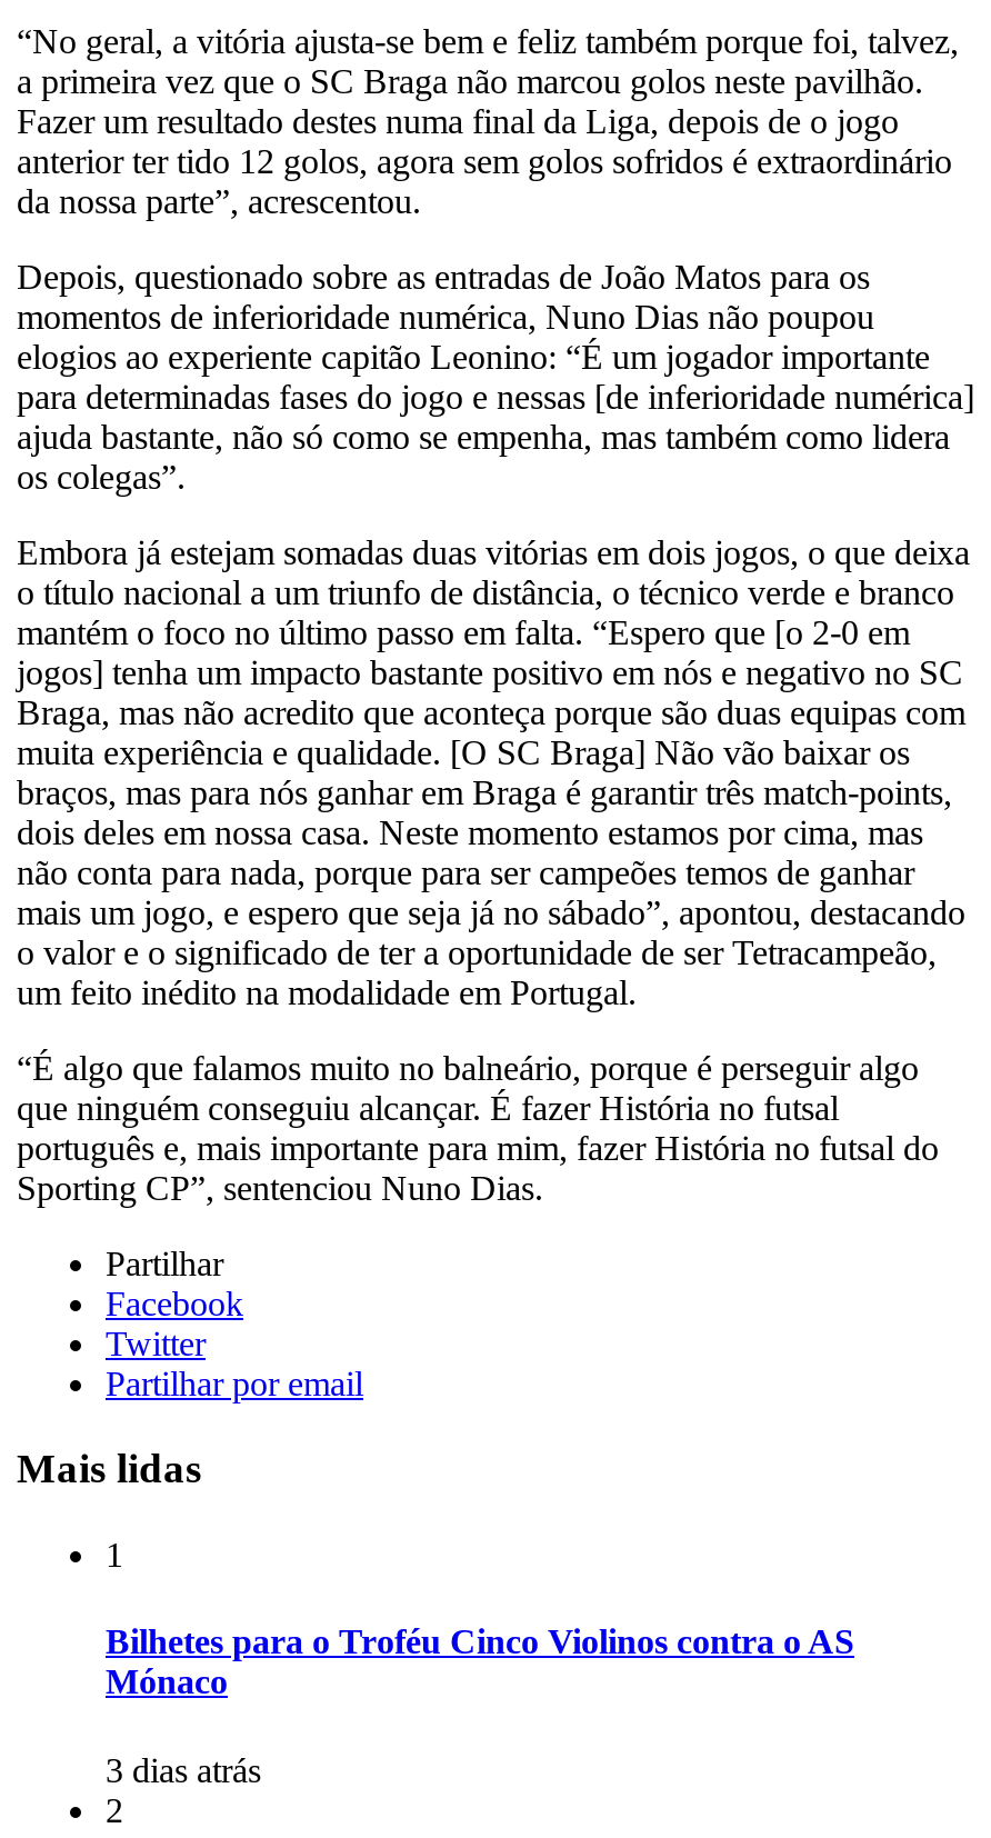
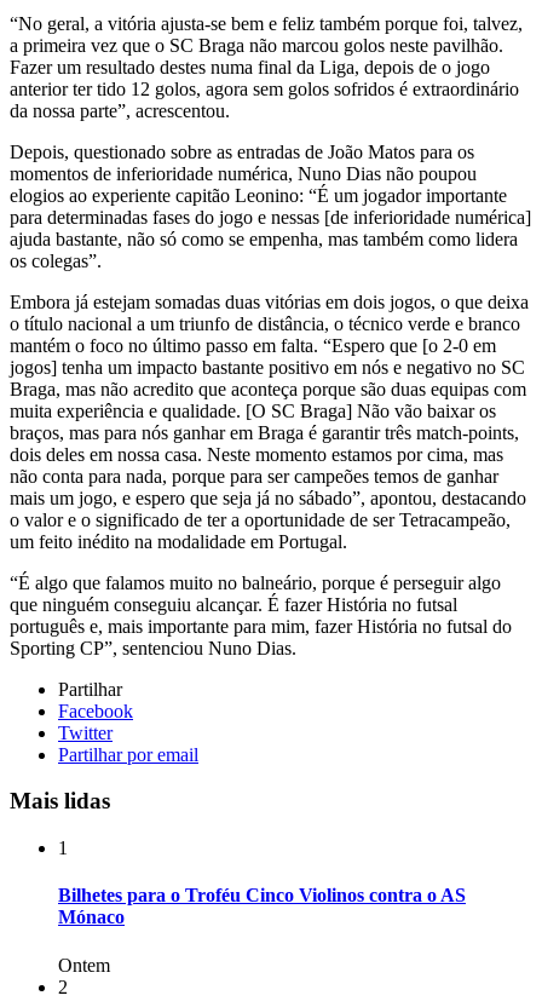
[106,1750,261,1788] 3 dias atrás -> [58,954,110,975] Ontem

